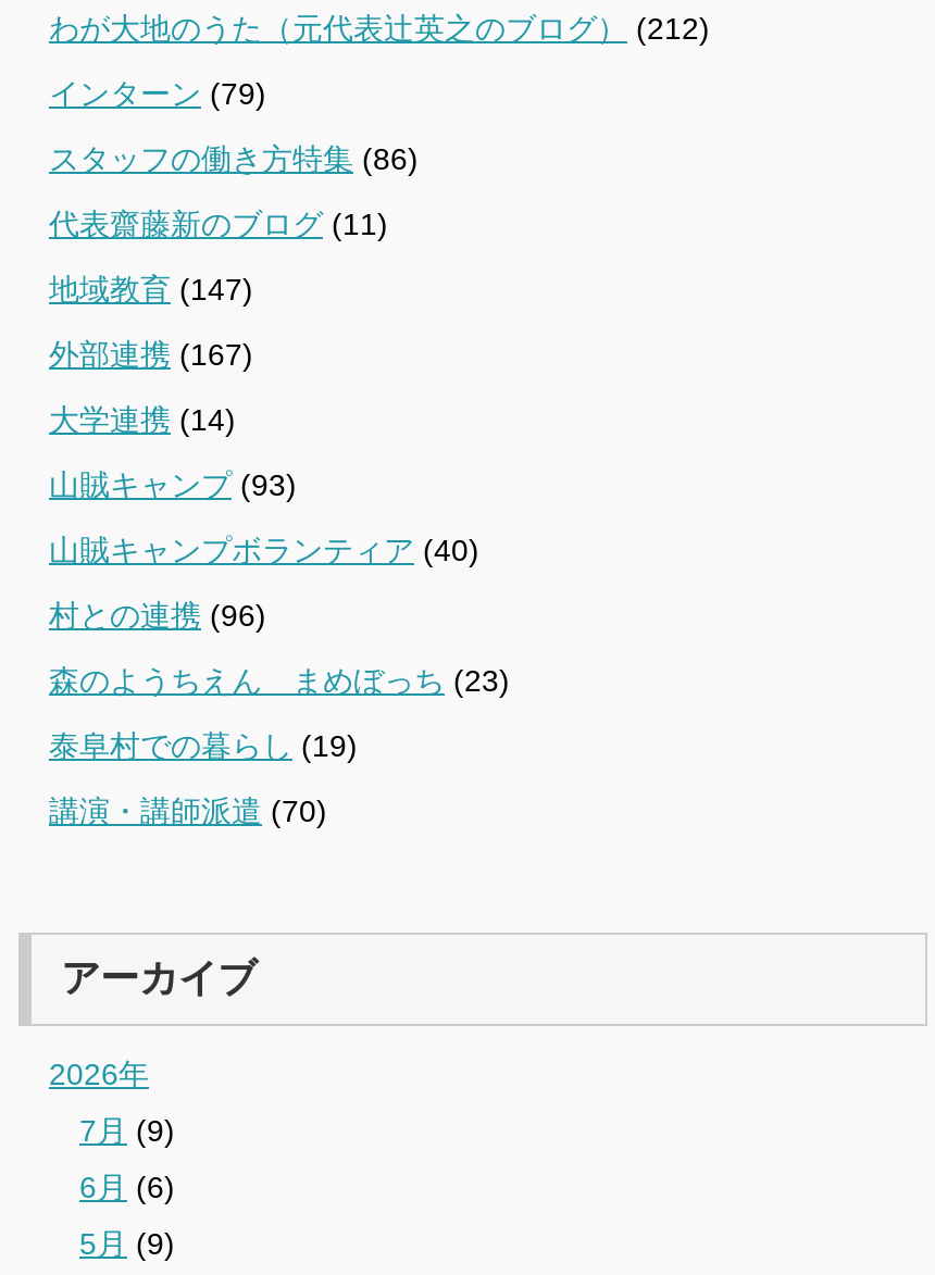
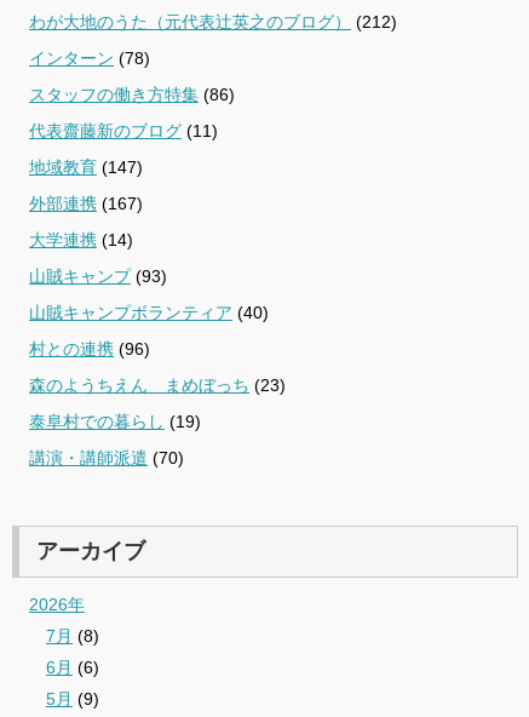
[49,76,266,111] インターン(79) -> [29,48,150,68] インターン(78)
[79,1113,175,1148] 7月(9) -> [46,626,99,646] 7月(8)

